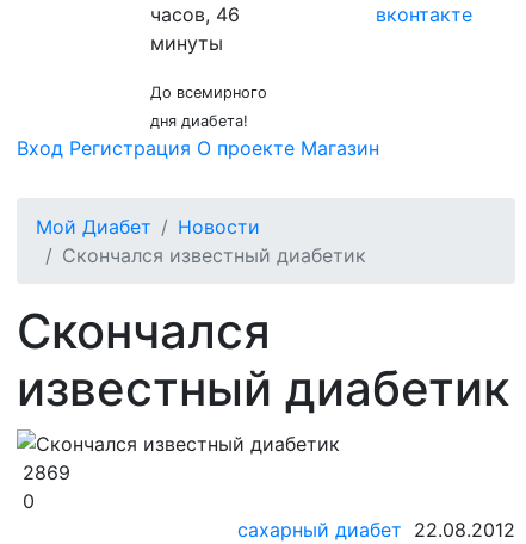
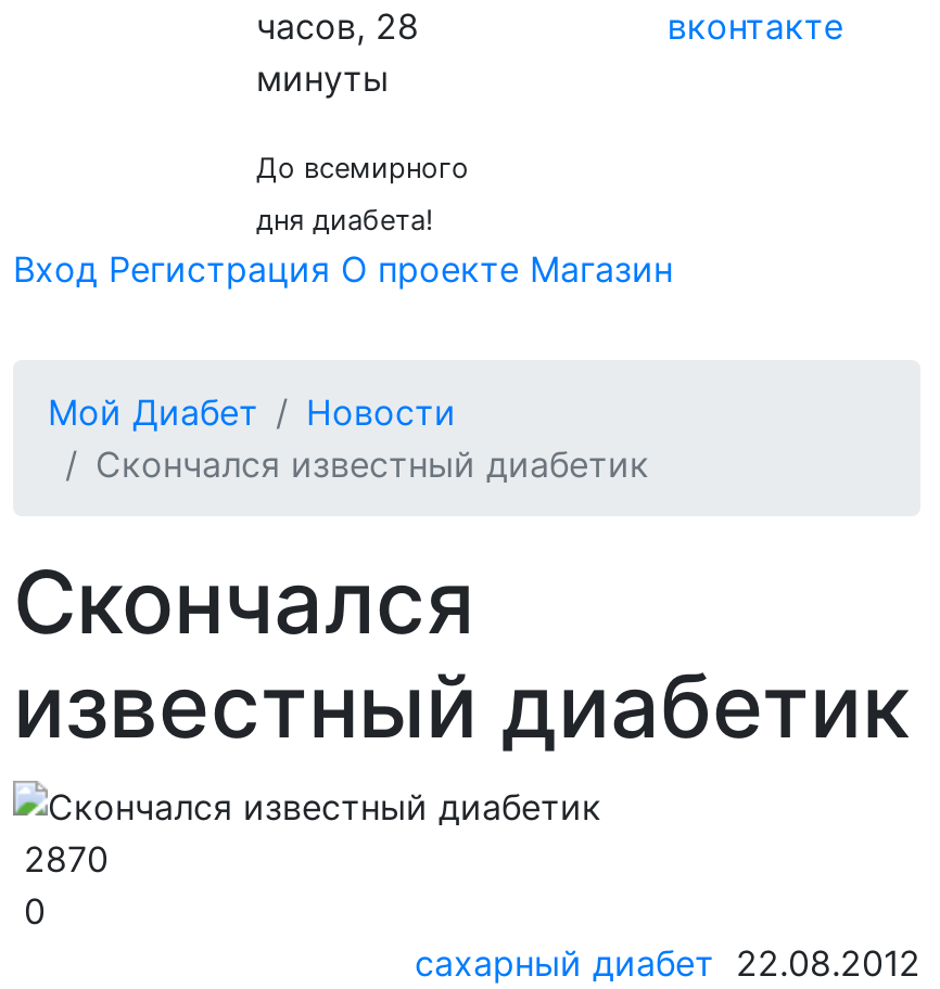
[150,2,240,26] часов, 46 -> [256,4,419,48] часов, 28
[17,460,70,484] 2869 -> [13,836,109,880] 2870

